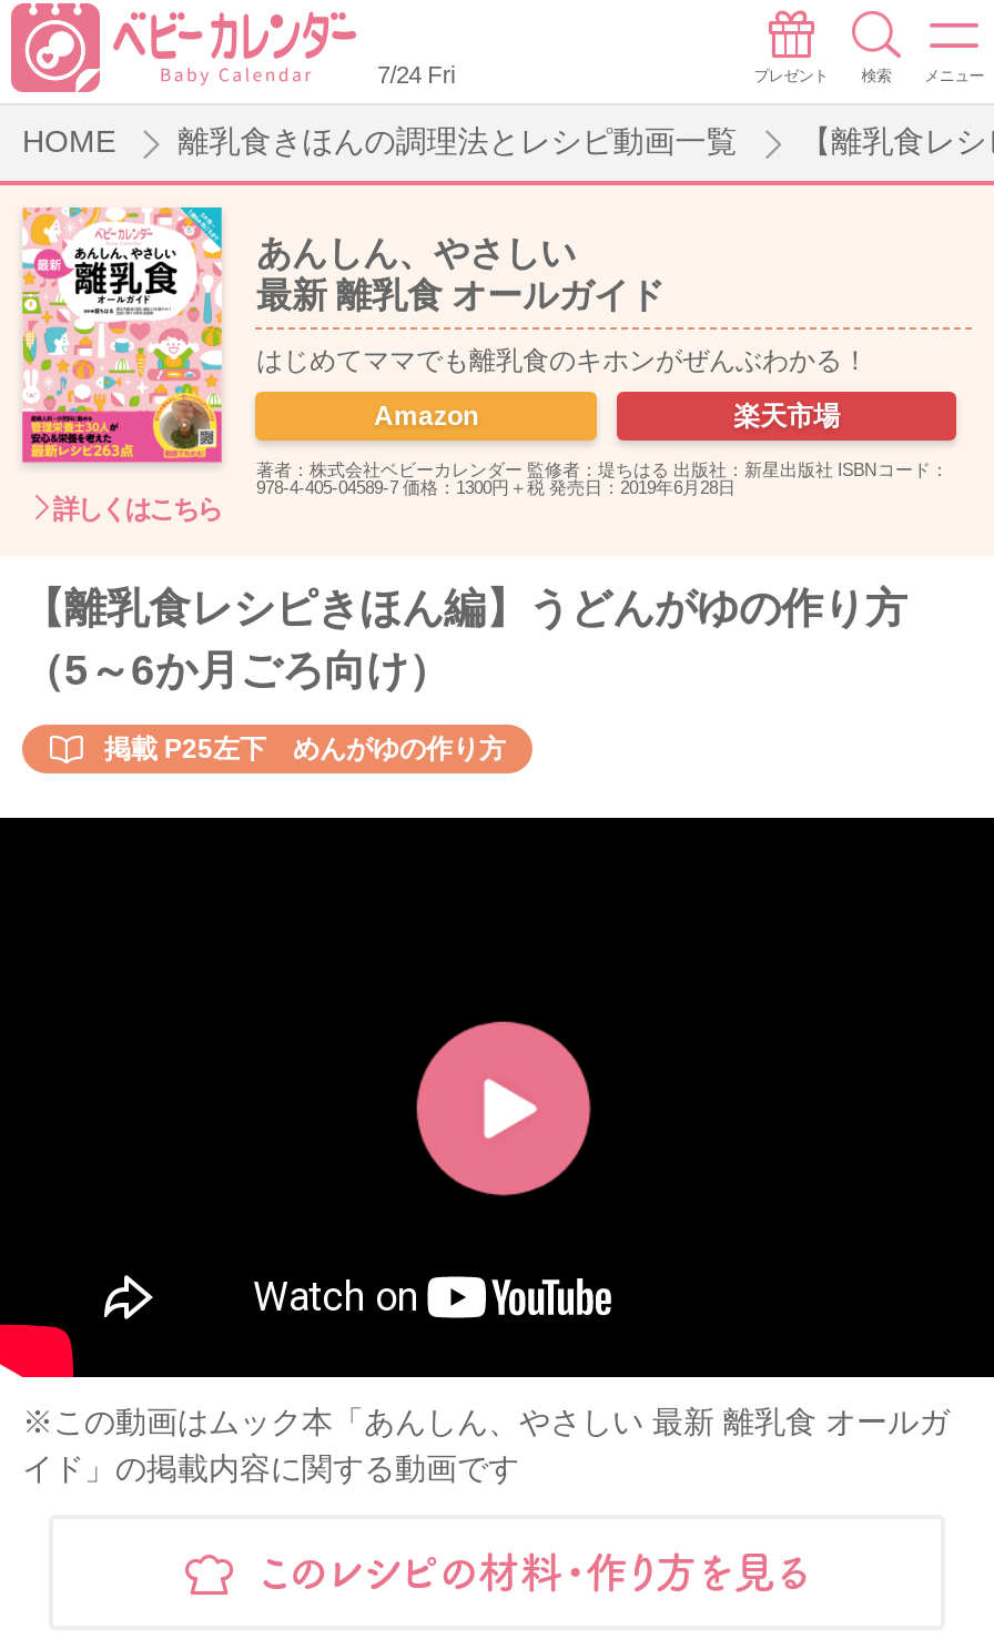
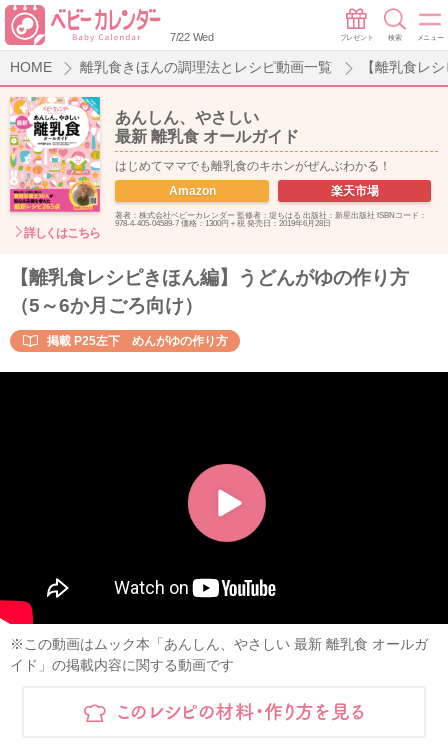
[377,61,454,88] 7/24 Fri -> [170,31,214,43] 7/22 Wed

